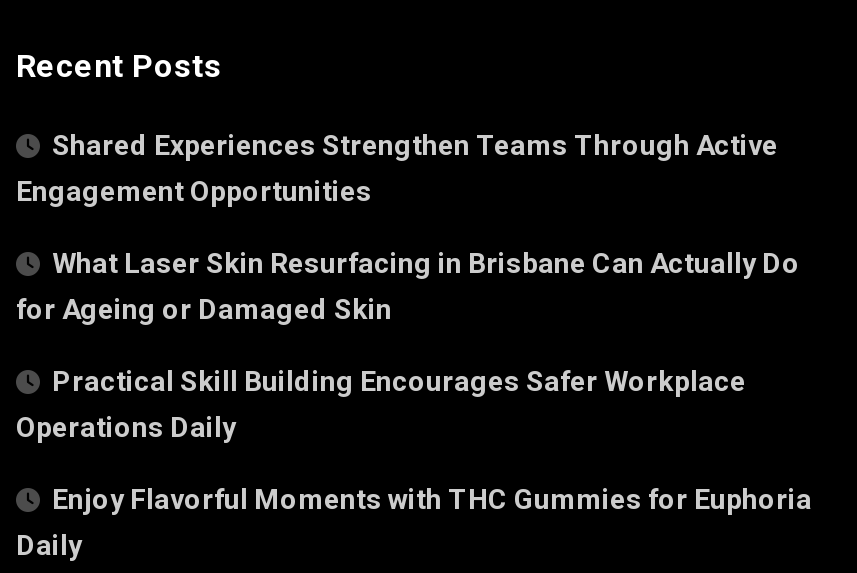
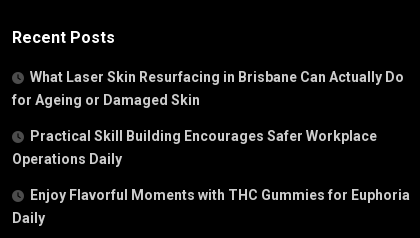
[16,128,778,206] Shared Experiences Strengthen Teams Through Active | Engagement Opportunities -> none

